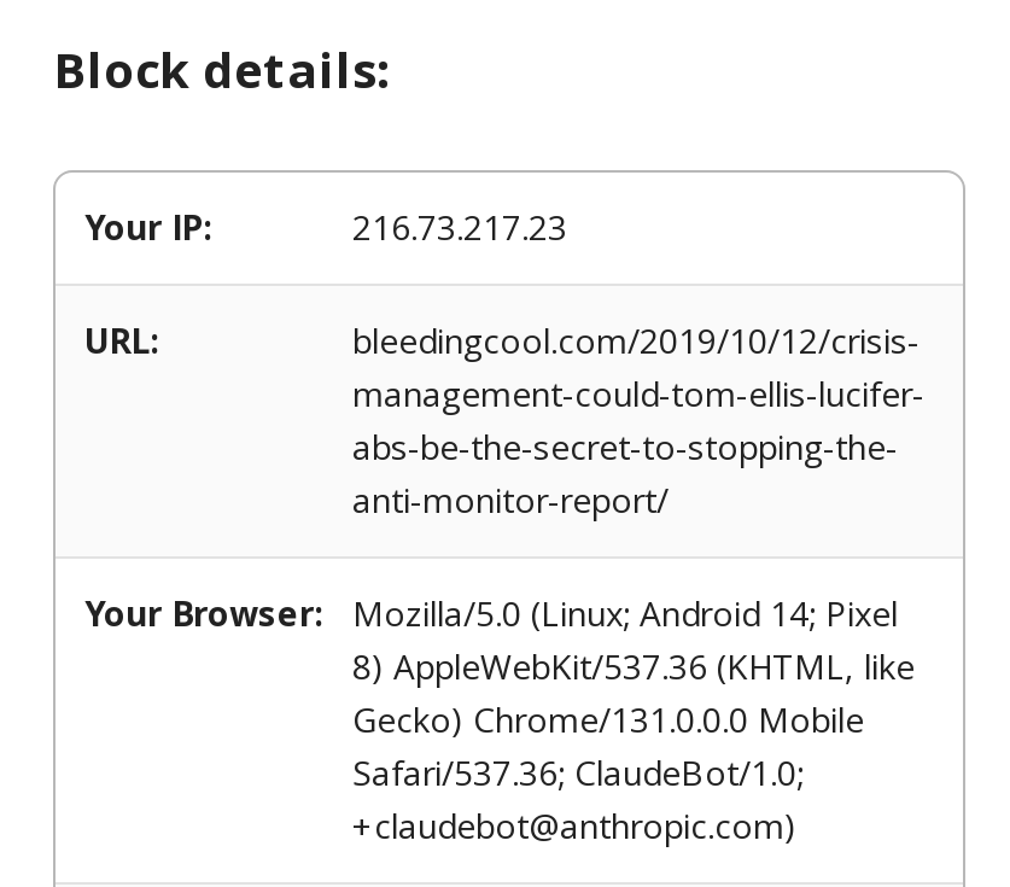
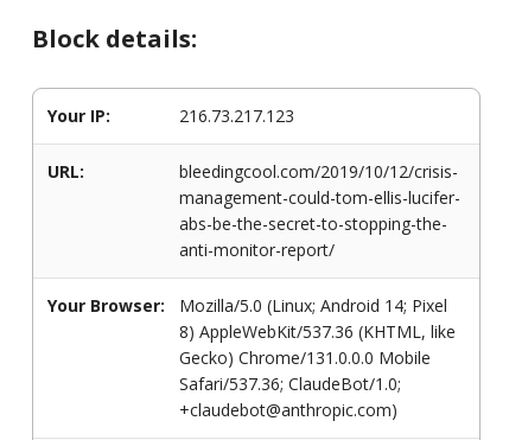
[352,204,567,250] 216.73.217.23 -> [179,104,294,127] 216.73.217.123

